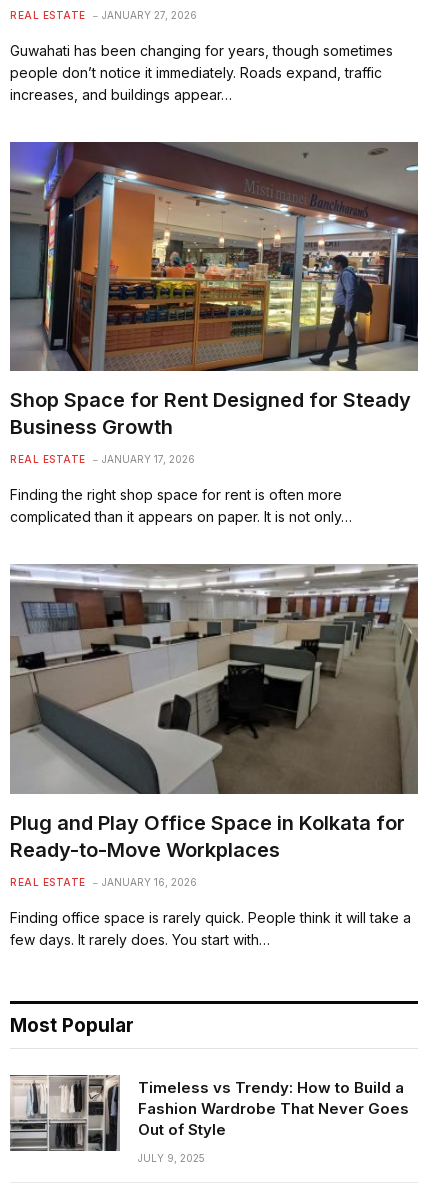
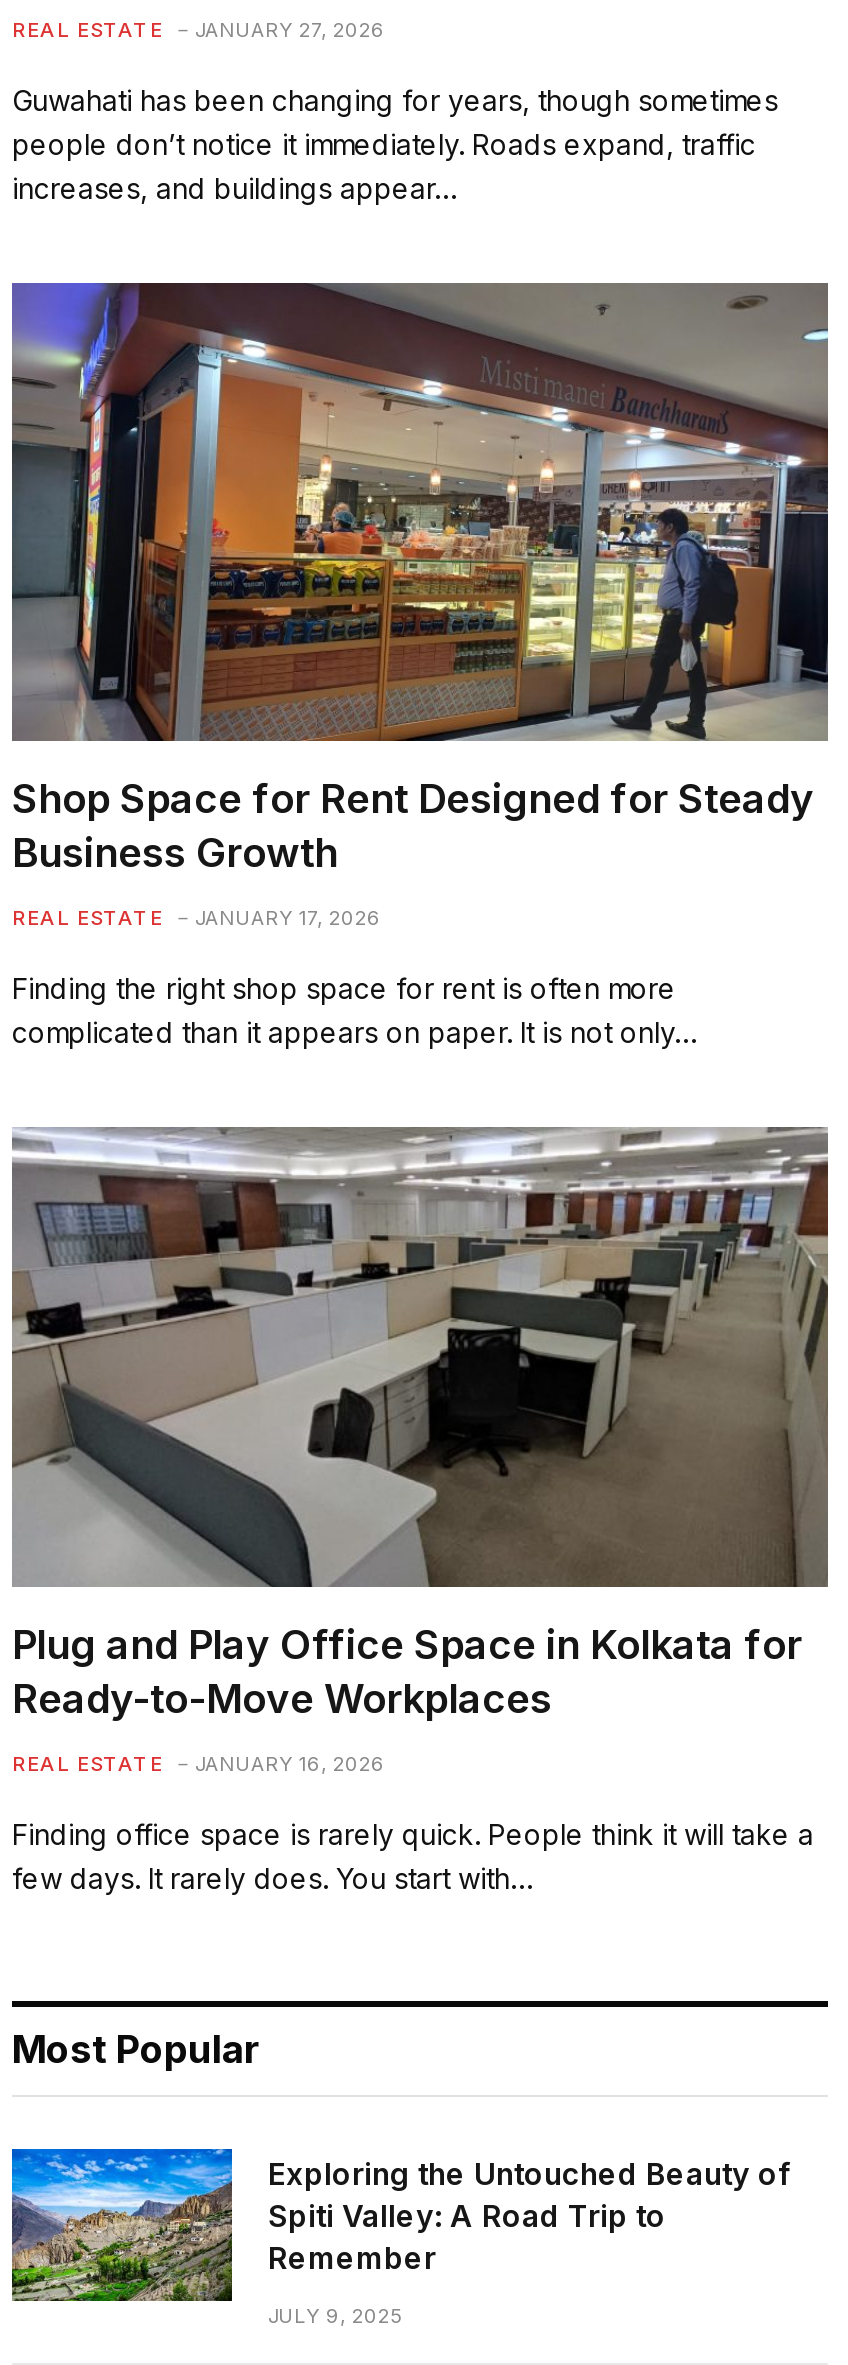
[10,1074,409,1152] [image] | Timeless vs Trendy: How to Build a | Fashion Wardrobe That Never Goes | Out of Style -> [10,2147,790,2303] [image] | Exploring the Untouched Beauty of | Spiti Valley: A Road Trip to | Remember

